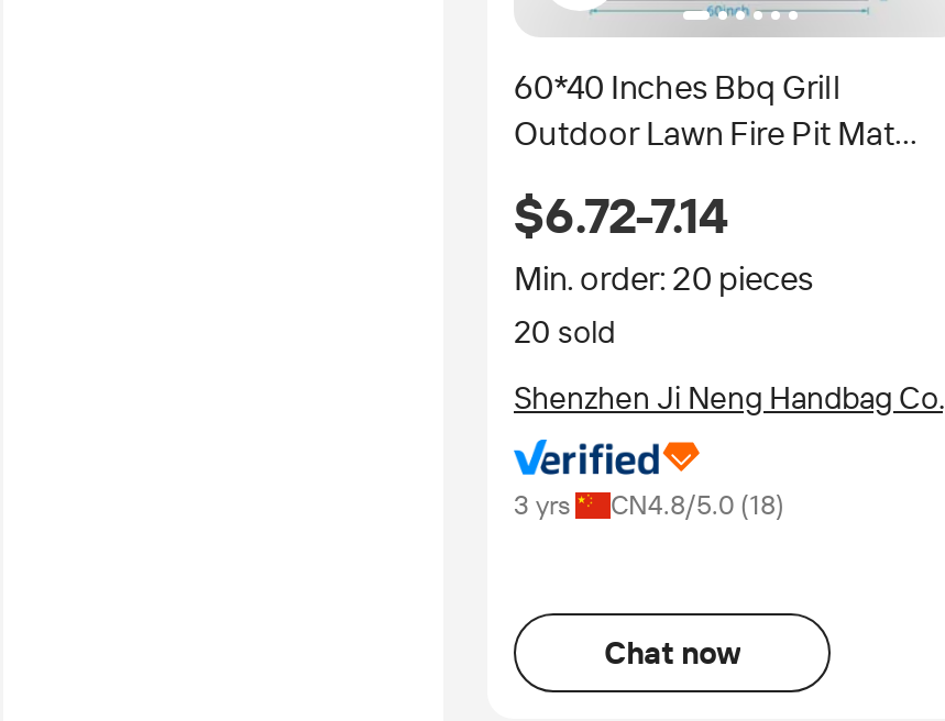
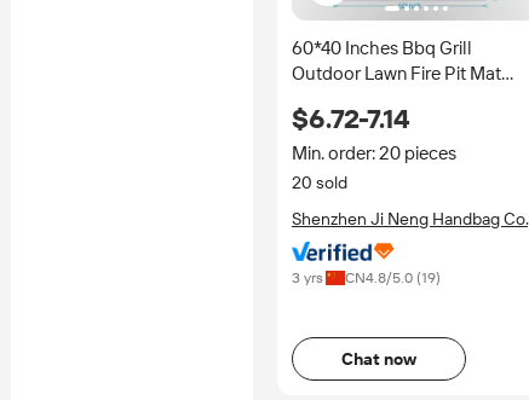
[514,490,784,521] 3 yrs CN4.8/5.0 (18) -> [292,269,441,286] 3 yrs CN4.8/5.0 (19)

